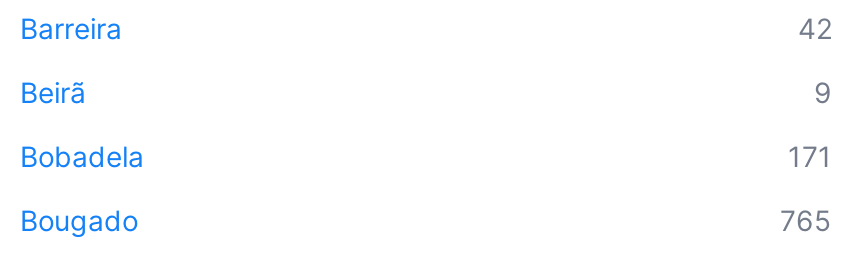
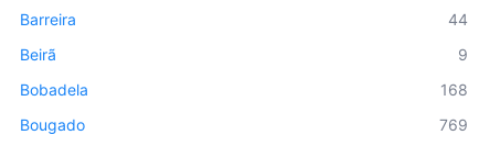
[798,10,832,44] 42 -> [448,9,468,28] 44
[788,138,832,172] 171 -> [440,80,468,98] 168
[780,202,832,236] 765 -> [439,115,468,133] 769

